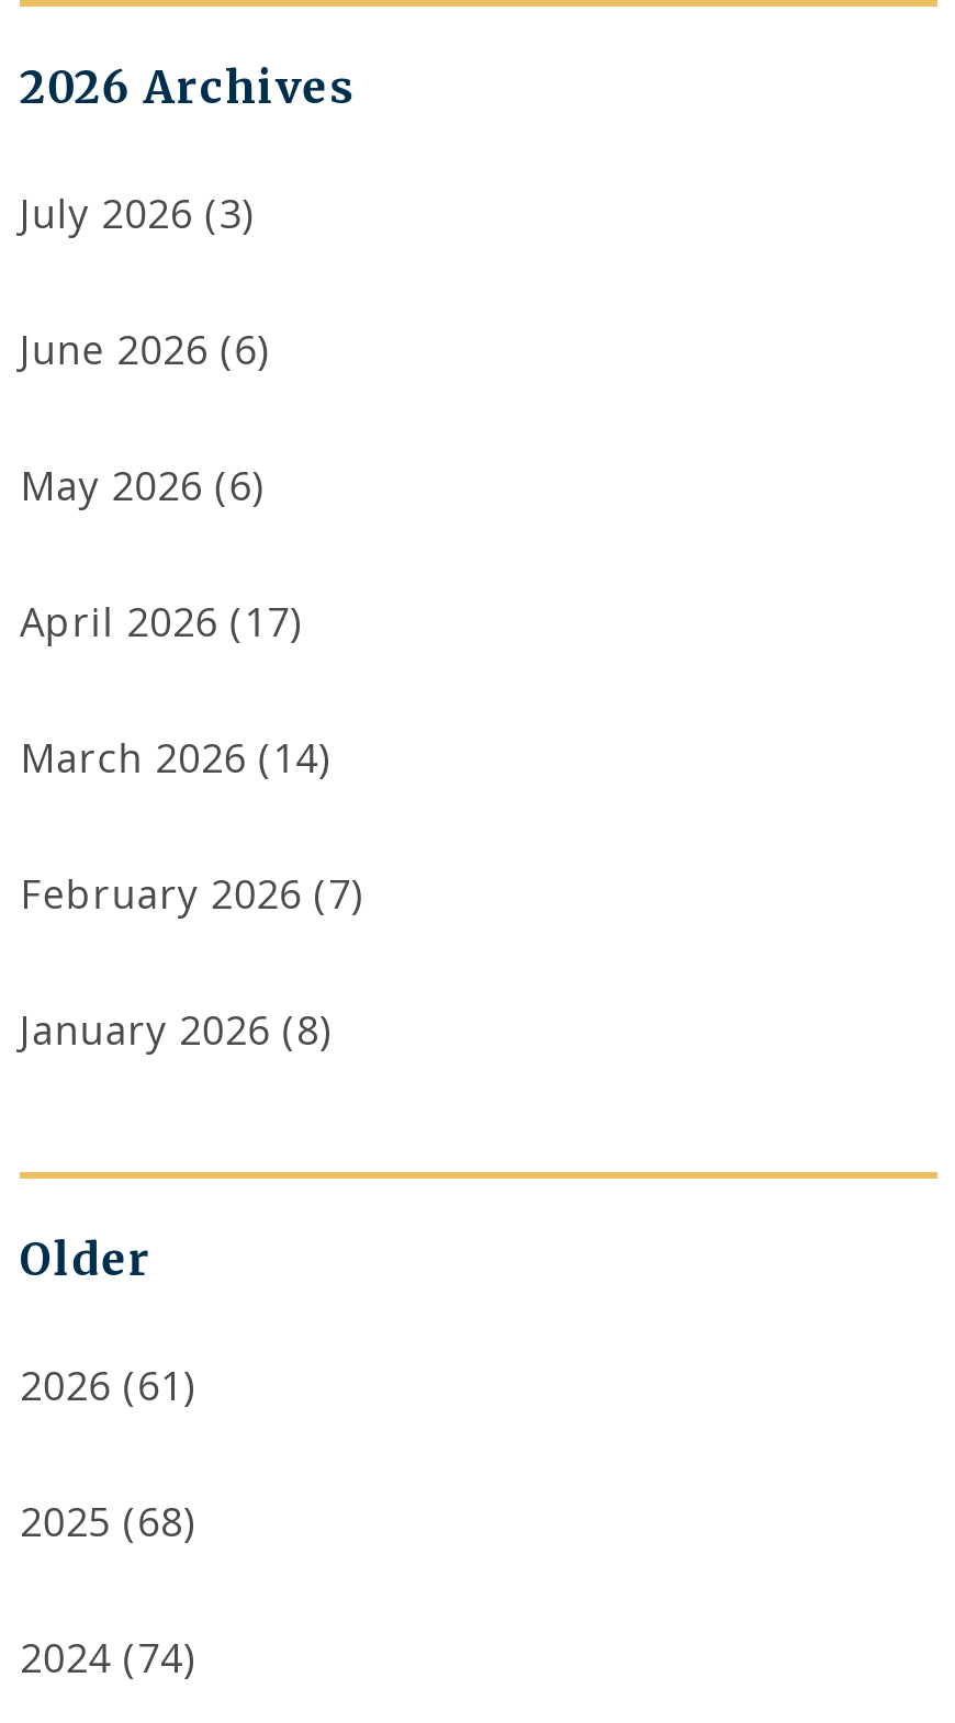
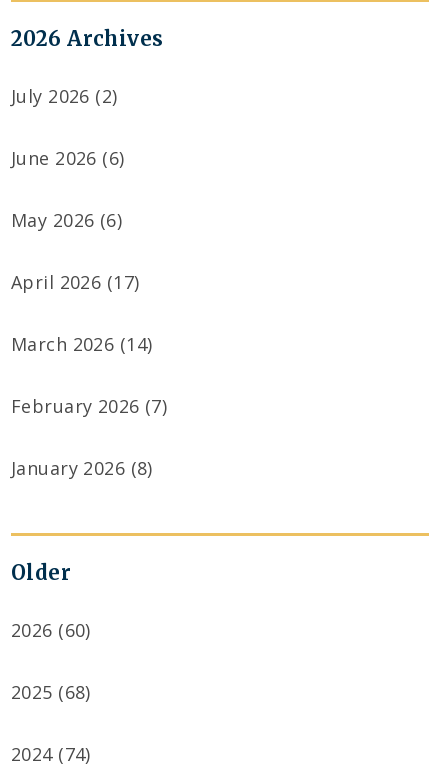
[20,187,254,239] July 2026 (3) -> [11,84,118,108] July 2026 (2)
[20,1360,195,1412] 2026 (61) -> [11,618,91,642] 2026 (60)

